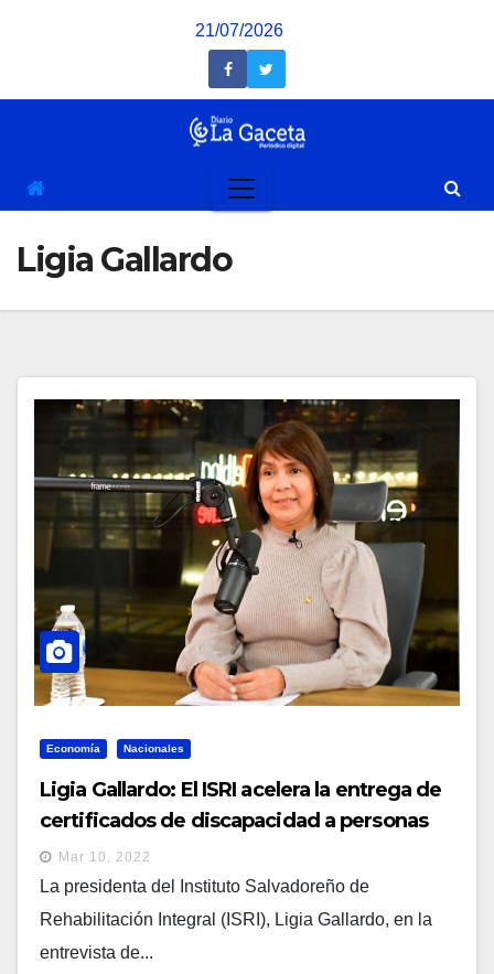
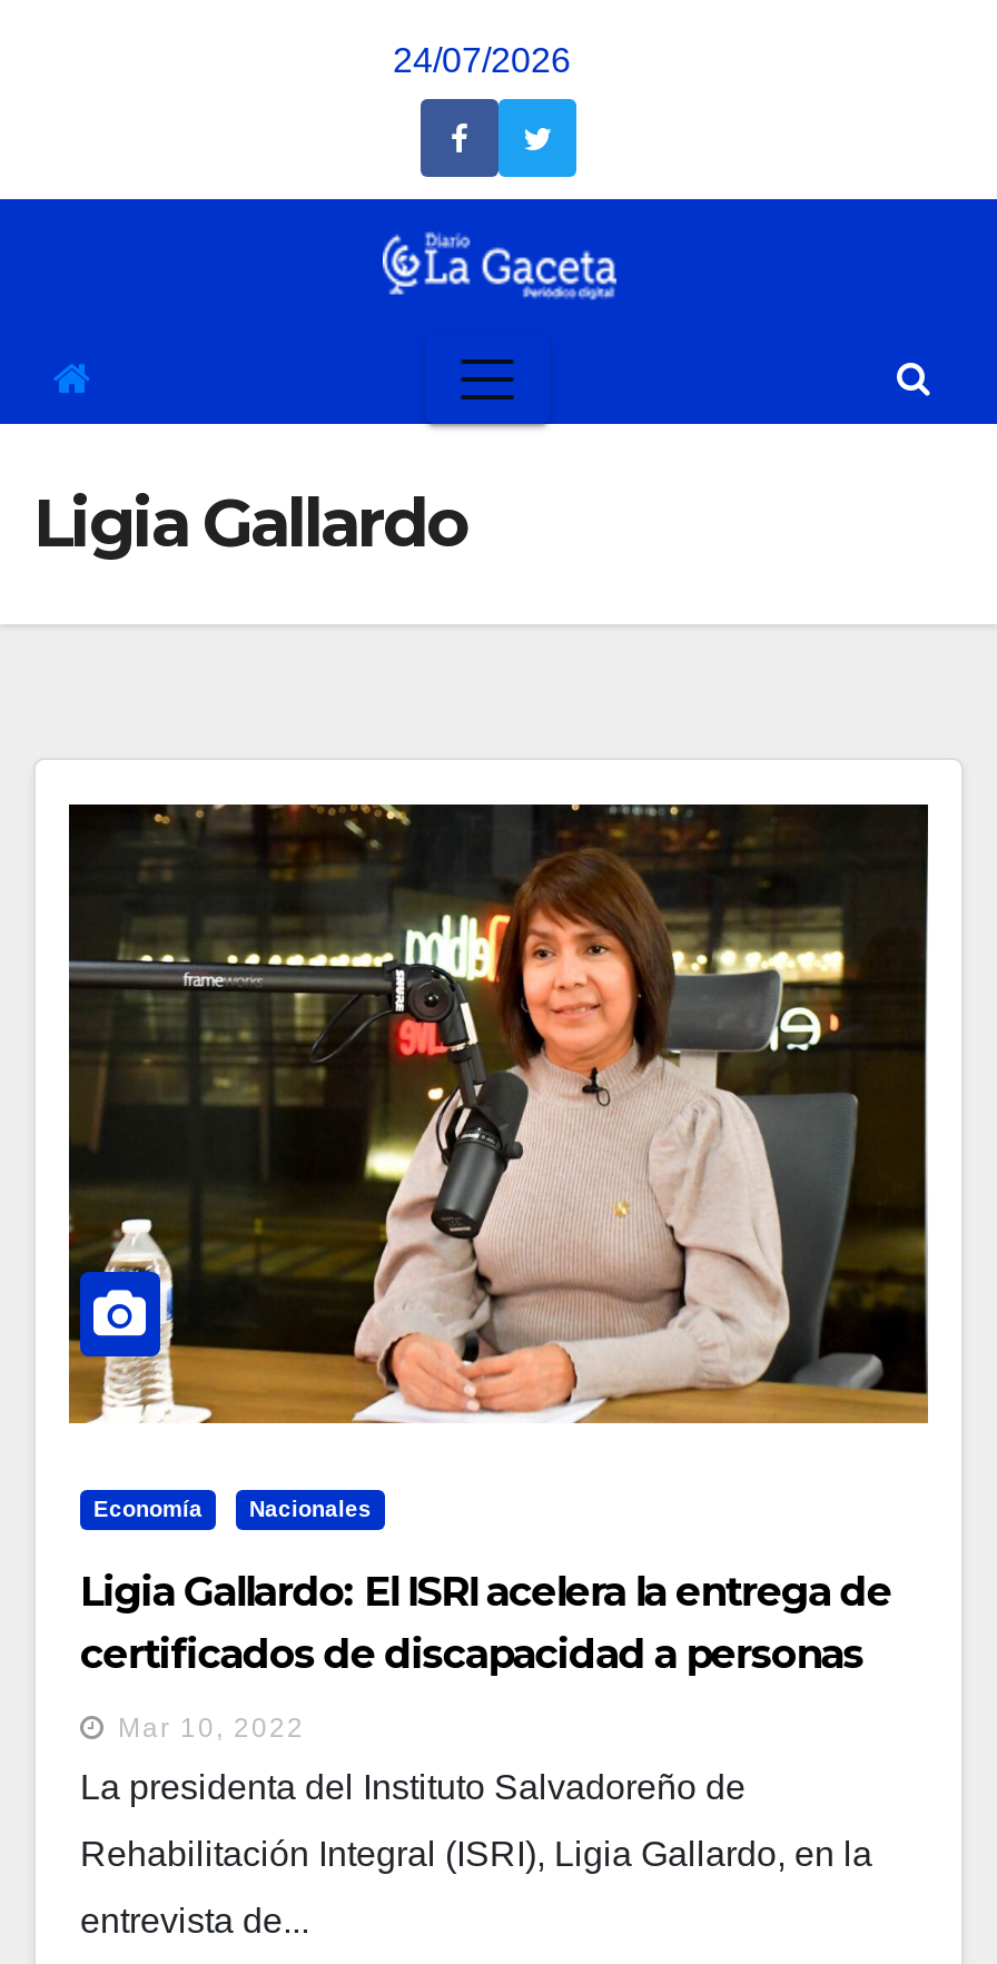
[195,21,283,40] 21/07/2026 -> [393,41,571,79] 24/07/2026

